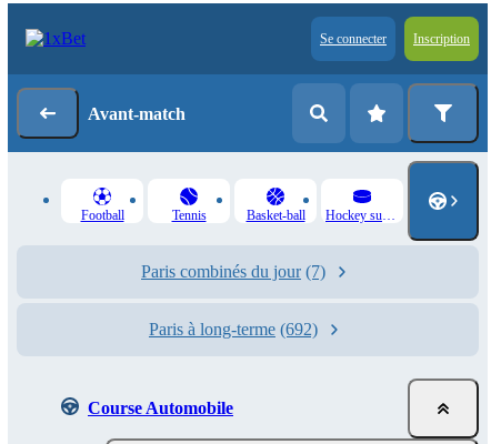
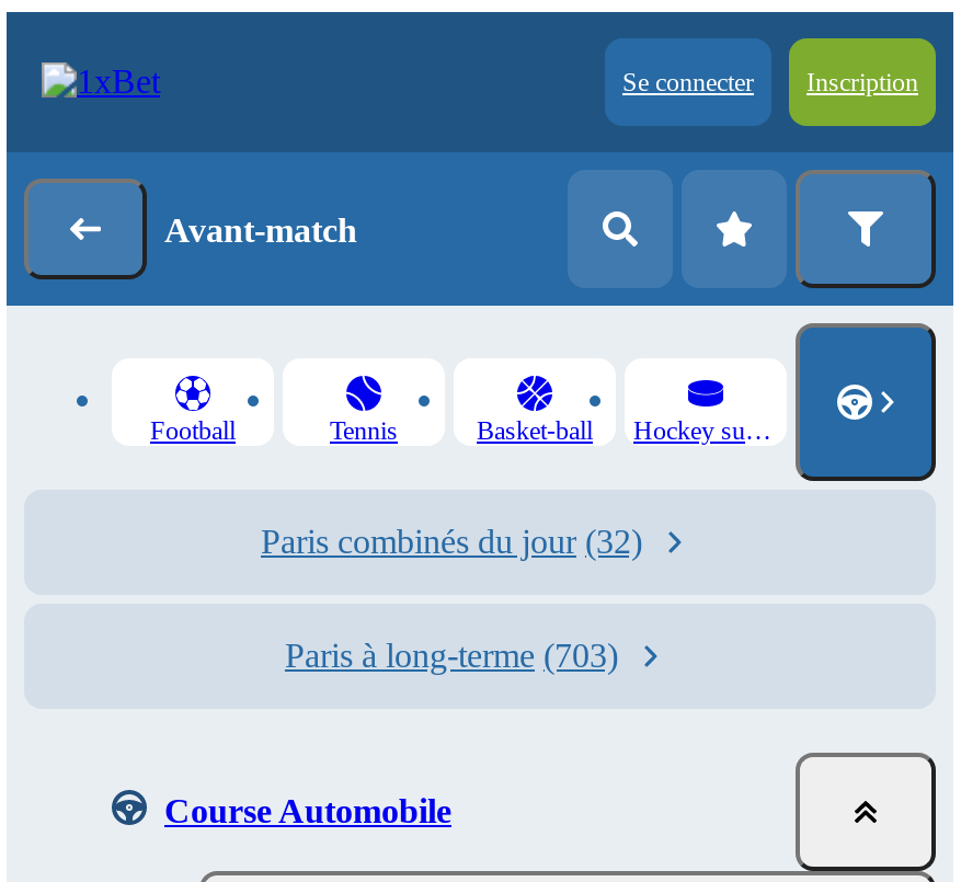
[141,262,325,281] Paris combinés du jour (7) -> [261,523,642,560] Paris combinés du jour (32)
[149,320,318,339] Paris à long-terme (692) -> [285,637,618,674] Paris à long-terme (703)

